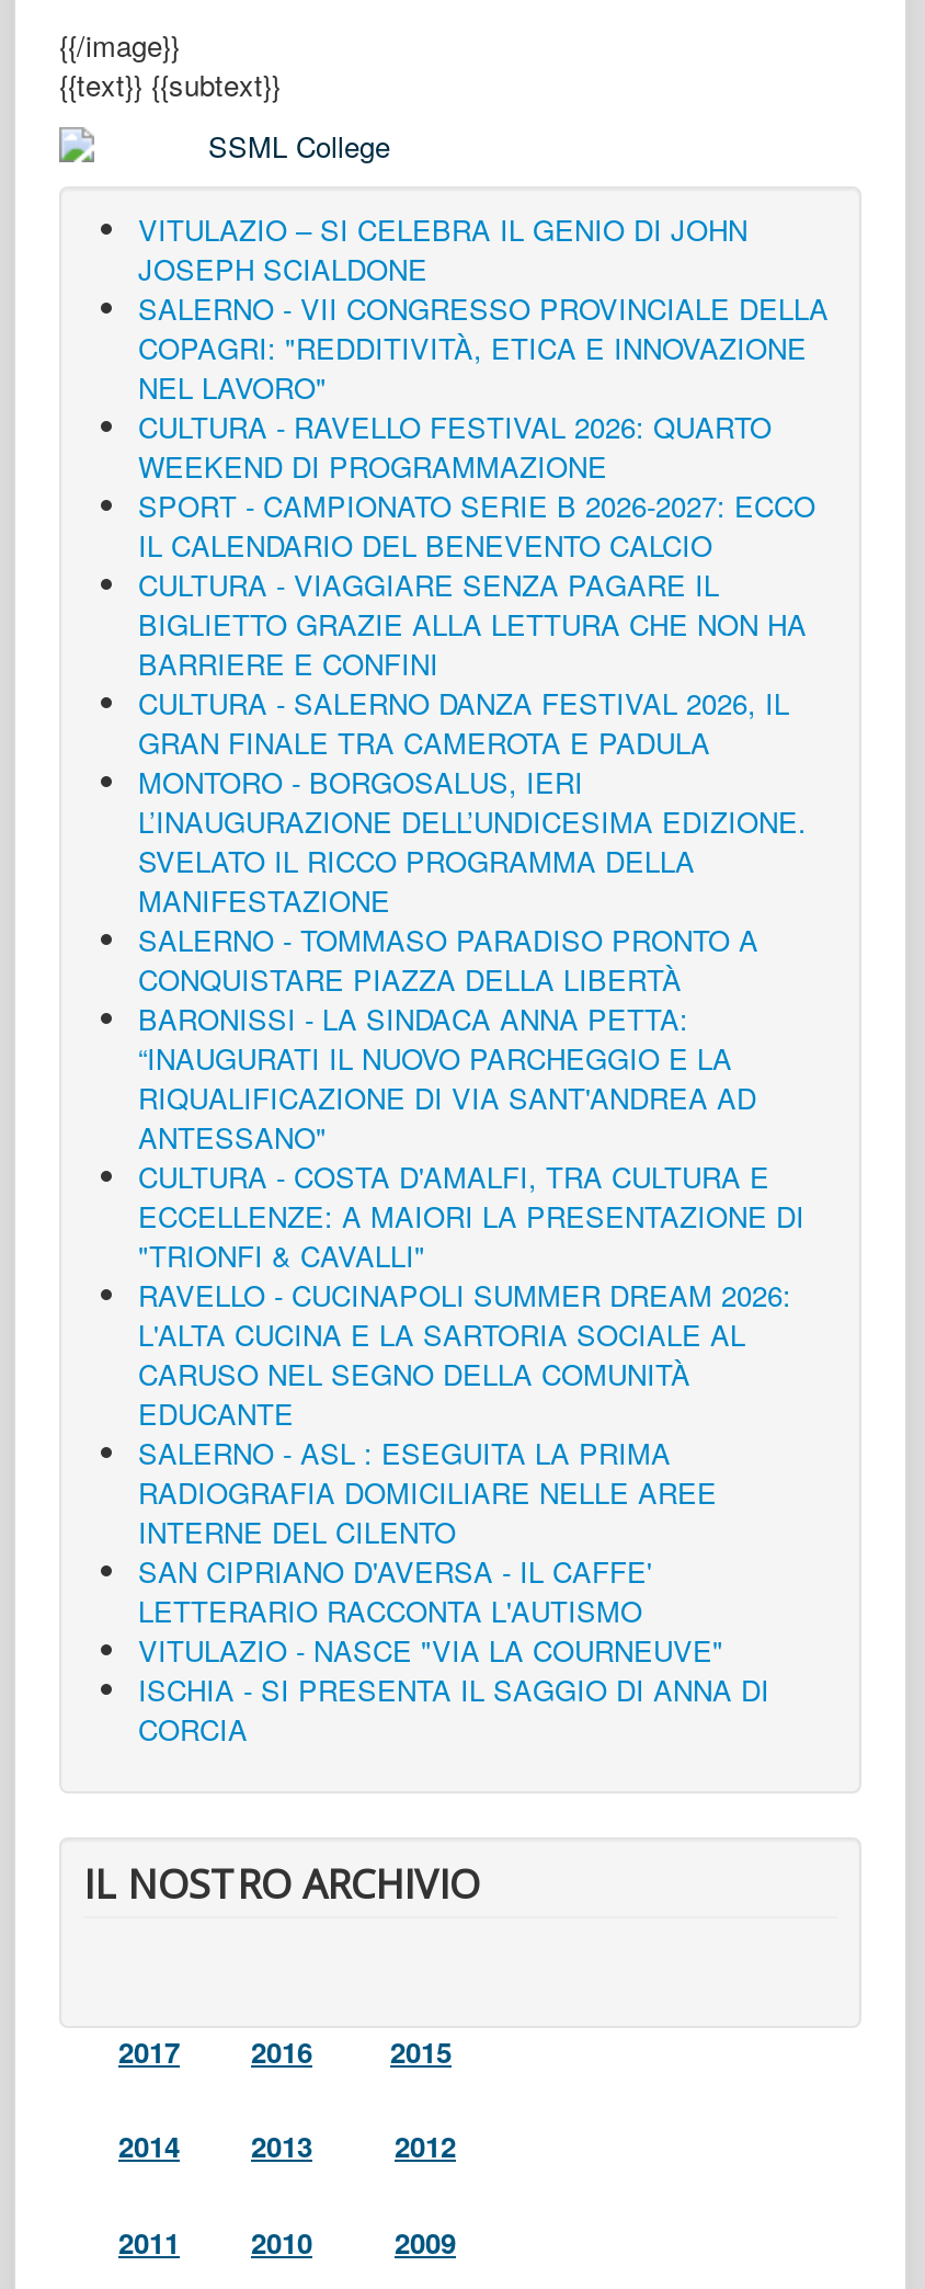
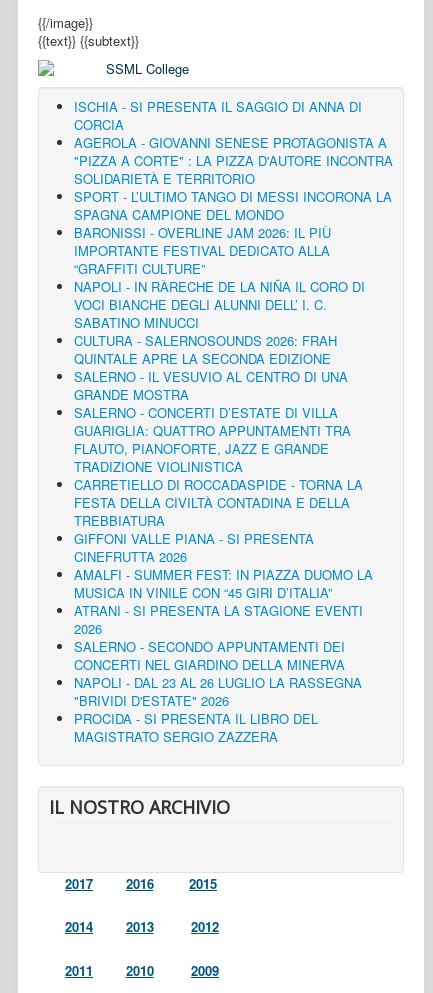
[138,207,829,1670] VITULAZIO – SI CELEBRA IL GENIO DI JOHN | JOSEPH SCIALDONE | SALERNO - VII CONGRESSO PROVINCIALE DELLA | COPAGRI: "REDDITIVITÀ, ETICA E INNOVAZIONE | NEL LAVORO" | CULTURA - RAVELLO FESTIVAL 2026: QUARTO | WEEKEND DI PROGRAMMAZIONE | SPORT - CAMPIONATO SERIE B 2026-2027: ECCO | IL CALENDARIO DEL BENEVENTO CALCIO | CULTURA - VIAGGIARE SENZA PAGARE IL | BIGLIETTO GRAZIE ALLA LETTURA CHE NON HA | BARRIERE E CONFINI | CULTURA - SALERNO DANZA FESTIVAL 2026, IL | GRAN FINALE TRA CAMEROTA E PADULA | MONTORO - BORGOSALUS, IERI | L’INAUGURAZIONE DELL’UNDICESIMA EDIZIONE. | SVELATO IL RICCO PROGRAMMA DELLA | MANIFESTAZIONE | SALERNO - TOMMASO PARADISO PRONTO A | CONQUISTARE PIAZZA DELLA LIBERTÀ | BARONISSI - LA SINDACA ANNA PETTA: | “INAUGURATI IL NUOVO PARCHEGGIO E LA | RIQUALIFICAZIONE DI VIA SANT'ANDREA AD | ANTESSANO" | CULTURA - COSTA D'AMALFI, TRA CULTURA E | ECCELLENZE: A MAIORI LA PRESENTAZIONE DI | "TRIONFI & CAVALLI" | RAVELLO - CUCINAPOLI SUMMER DREAM 2026: | L'ALTA CUCINA E LA SARTORIA SOCIALE AL | CARUSO NEL SEGNO DELLA COMUNITÀ | EDUCANTE | SALERNO - ASL : ESEGUITA LA PRIMA | RADIOGRAFIA DOMICILIARE NELLE AREE | INTERNE DEL CILENTO | SAN CIPRIANO D'AVERSA - IL CAFFE' | LETTERARIO RACCONTA L'AUTISMO | VITULAZIO - NASCE "VIA LA COURNEUVE" -> none
moved [138,1667,769,1749] -> [74,96,362,133]: ISCHIA - SI PRESENTA IL SAGGIO DI ANNA DI | CORCIA
none -> [74,132,393,745] AGEROLA - GIOVANNI SENESE PROTAGONISTA A | "PIZZA A CORTE" : LA PIZZA D'AUTORE INCONTRA | SOLIDARIETÀ E TERRITORIO | SPORT - L’ULTIMO TANGO DI MESSI INCORONA LA | SPAGNA CAMPIONE DEL MONDO | BARONISSI - OVERLINE JAM 2026: IL PIÙ | IMPORTANTE FESTIVAL DEDICATO ALLA | “GRAFFITI CULTURE” | NAPOLI - IN RÀRECHE DE LA NIÑA IL CORO DI | VOCI BIANCHE DEGLI ALUNNI DELL’ I. C. | SABATINO MINUCCI | CULTURA - SALERNOSOUNDS 2026: FRAH | QUINTALE APRE LA SECONDA EDIZIONE | SALERNO - IL VESUVIO AL CENTRO DI UNA | GRANDE MOSTRA | SALERNO - CONCERTI D’ESTATE DI VILLA | GUARIGLIA: QUATTRO APPUNTAMENTI TRA | FLAUTO, PIANOFORTE, JAZZ E GRANDE | TRADIZIONE VIOLINISTICA | CARRETIELLO DI ROCCADASPIDE - TORNA LA | FESTA DELLA CIVILTÀ CONTADINA E DELLA | TREBBIATURA | GIFFONI VALLE PIANA - SI PRESENTA | CINEFRUTTA 2026 | AMALFI - SUMMER FEST: IN PIAZZA DUOMO LA | MUSICA IN VINILE CON “45 GIRI D’ITALIA” | ATRANI - SI PRESENTA LA STAGIONE EVENTI | 2026 | SALERNO - SECONDO APPUNTAMENTI DEI | CONCERTI NEL GIARDINO DELLA MINERVA | NAPOLI - DAL 23 AL 26 LUGLIO LA RASSEGNA | "BRIVIDI D'ESTATE" 2026 | PROCIDA - SI PRESENTA IL LIBRO DEL | MAGISTRATO SERGIO ZAZZERA

